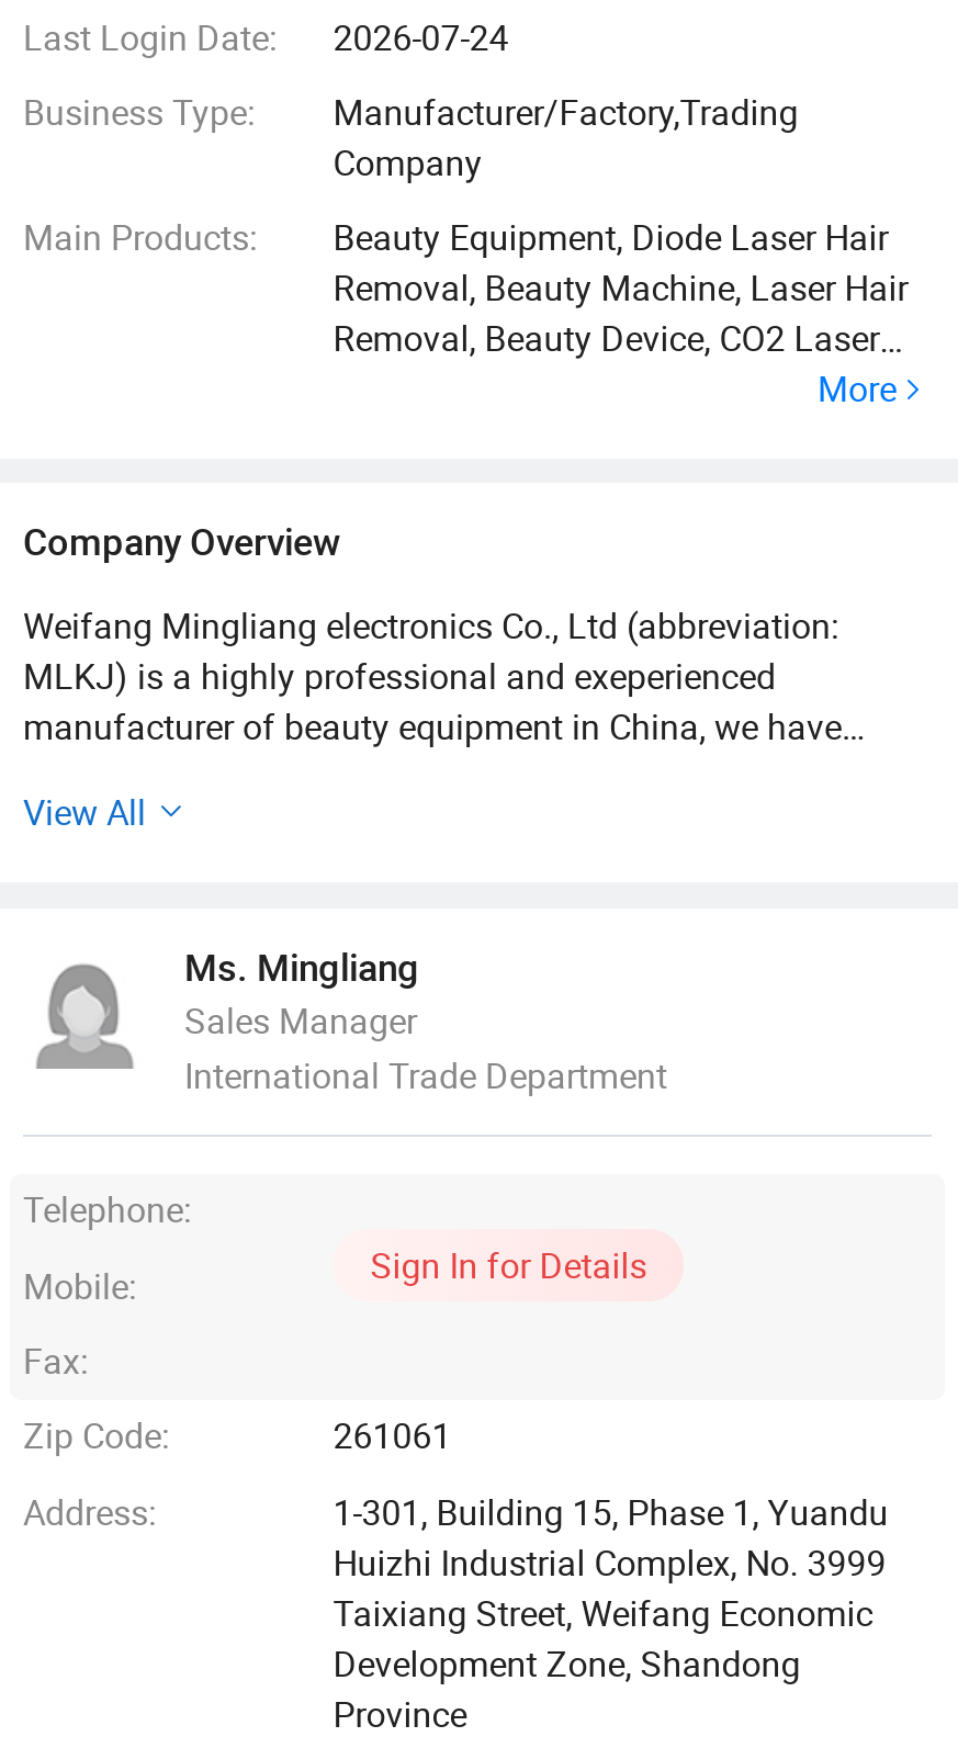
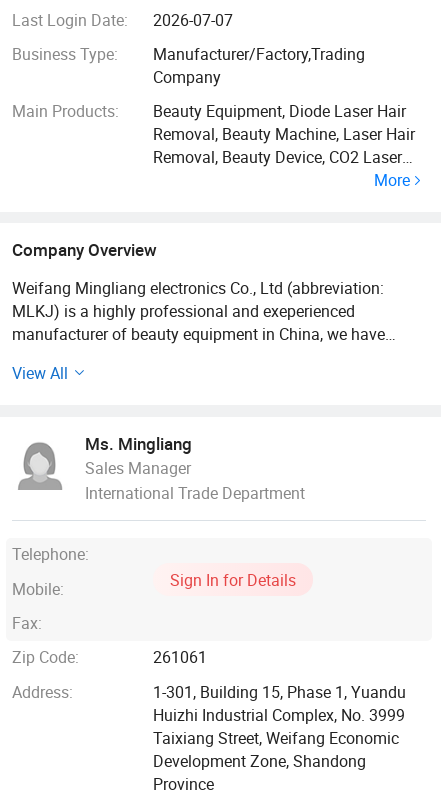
[23,13,509,61] Last Login Date: 2026-07-24 -> [12,9,233,31] Last Login Date: 2026-07-07

